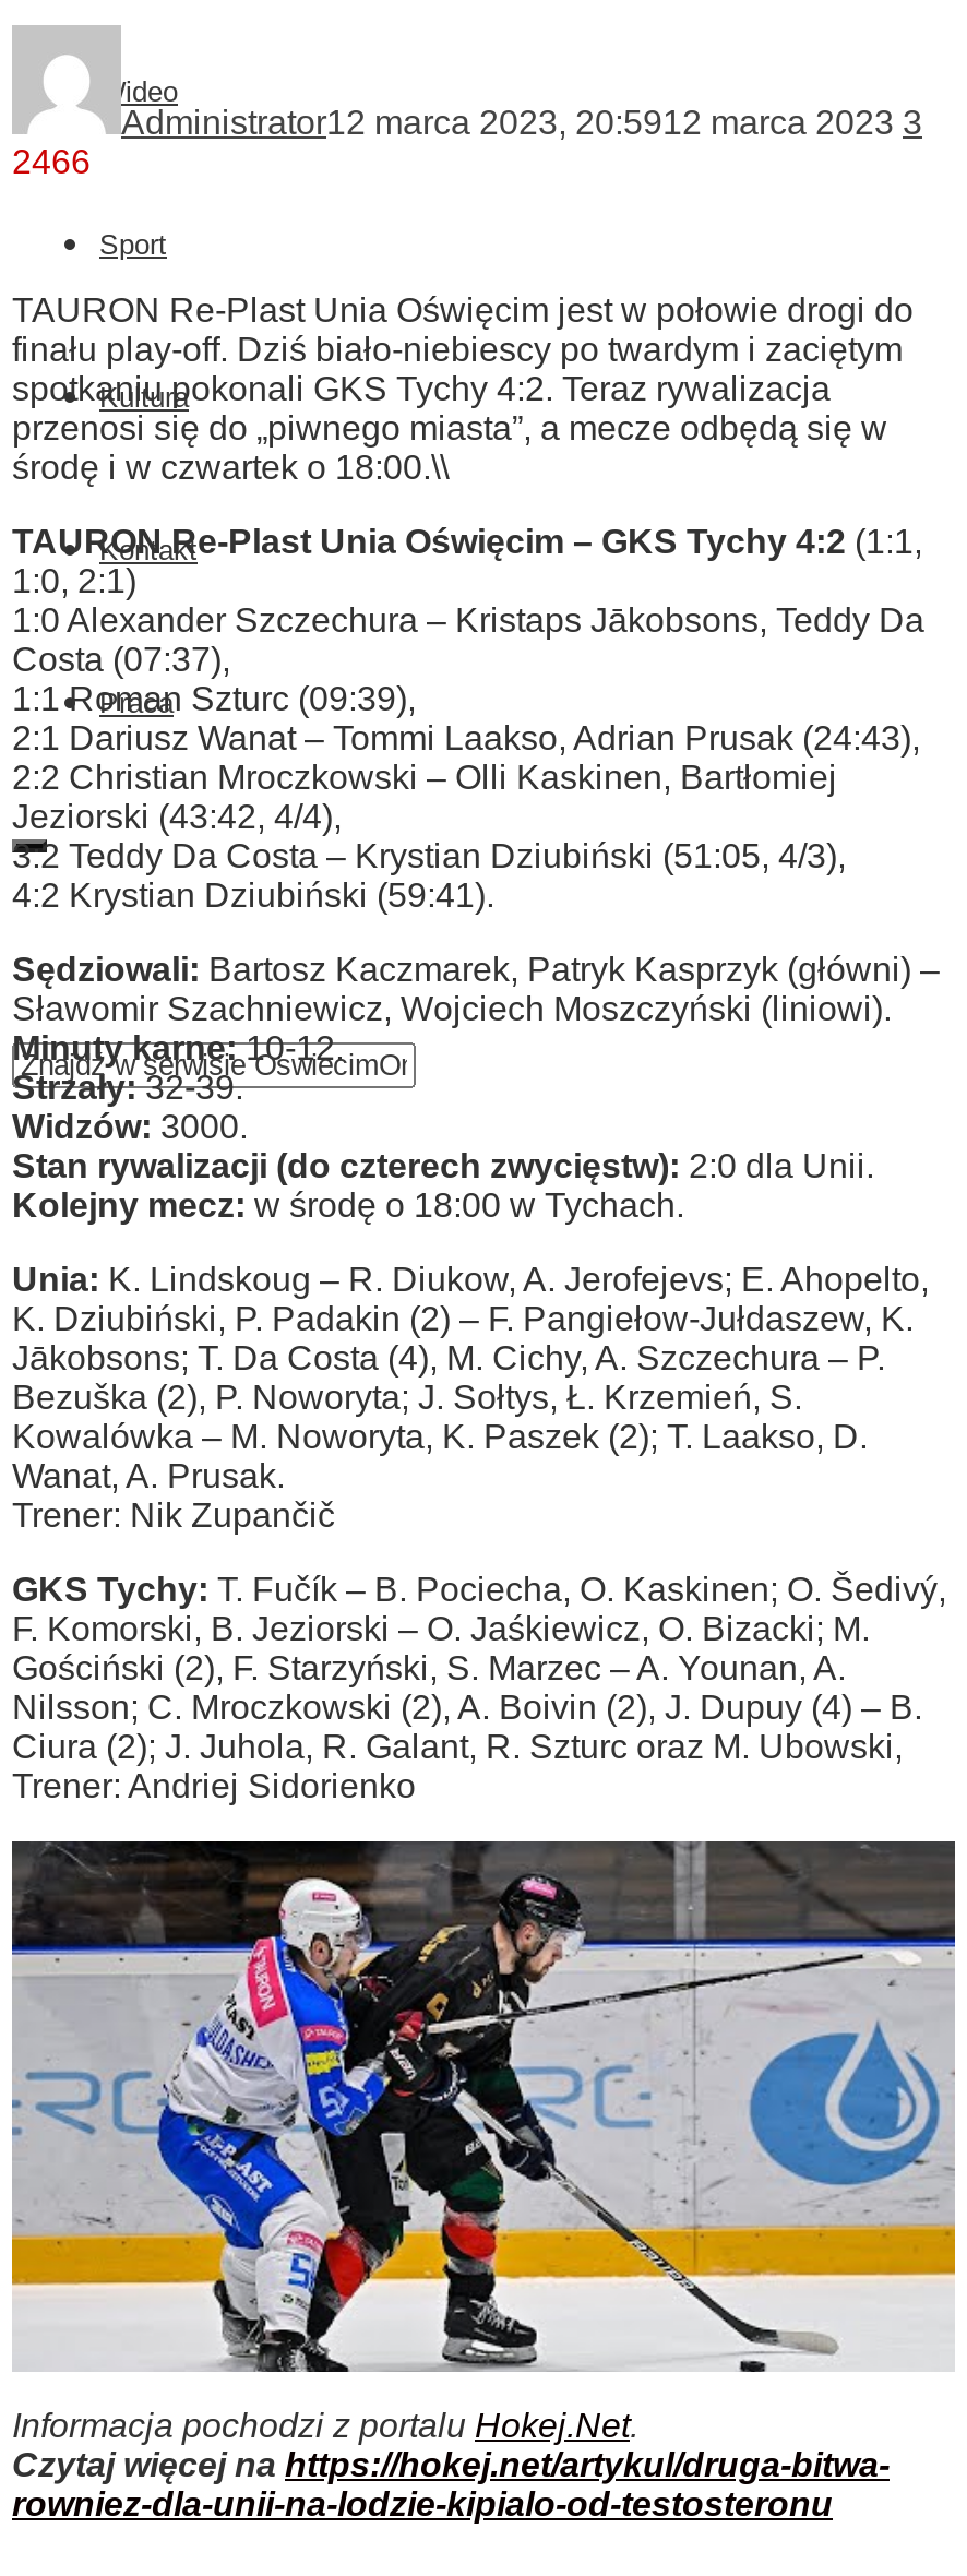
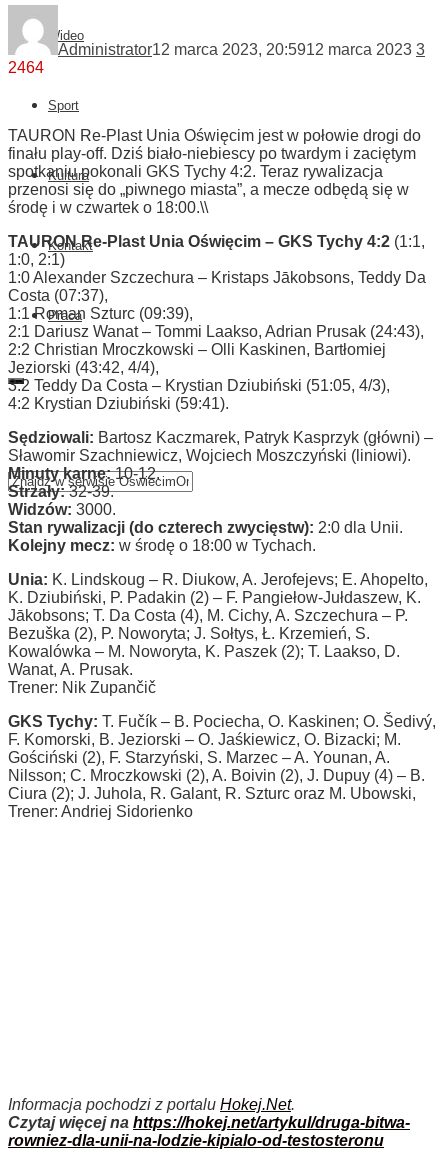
[12,144,91,181] 2466 -> [8,59,44,76] 2464
[10,1839,957,2374] [image] -> none

